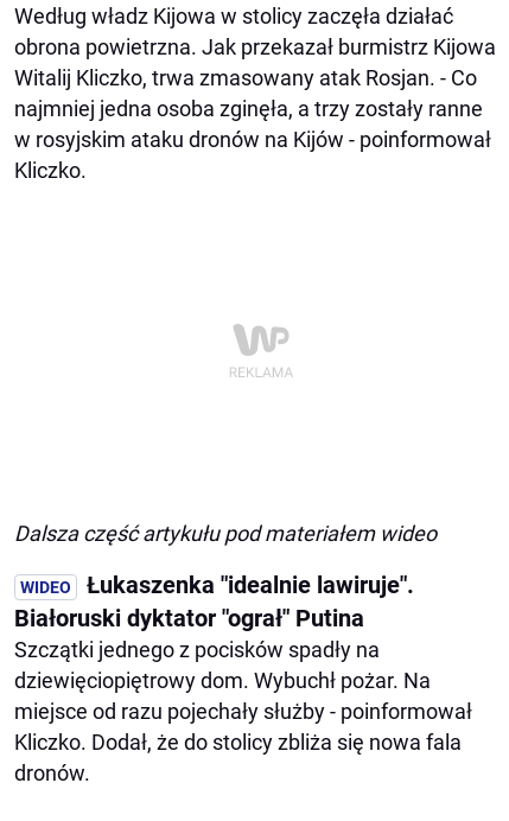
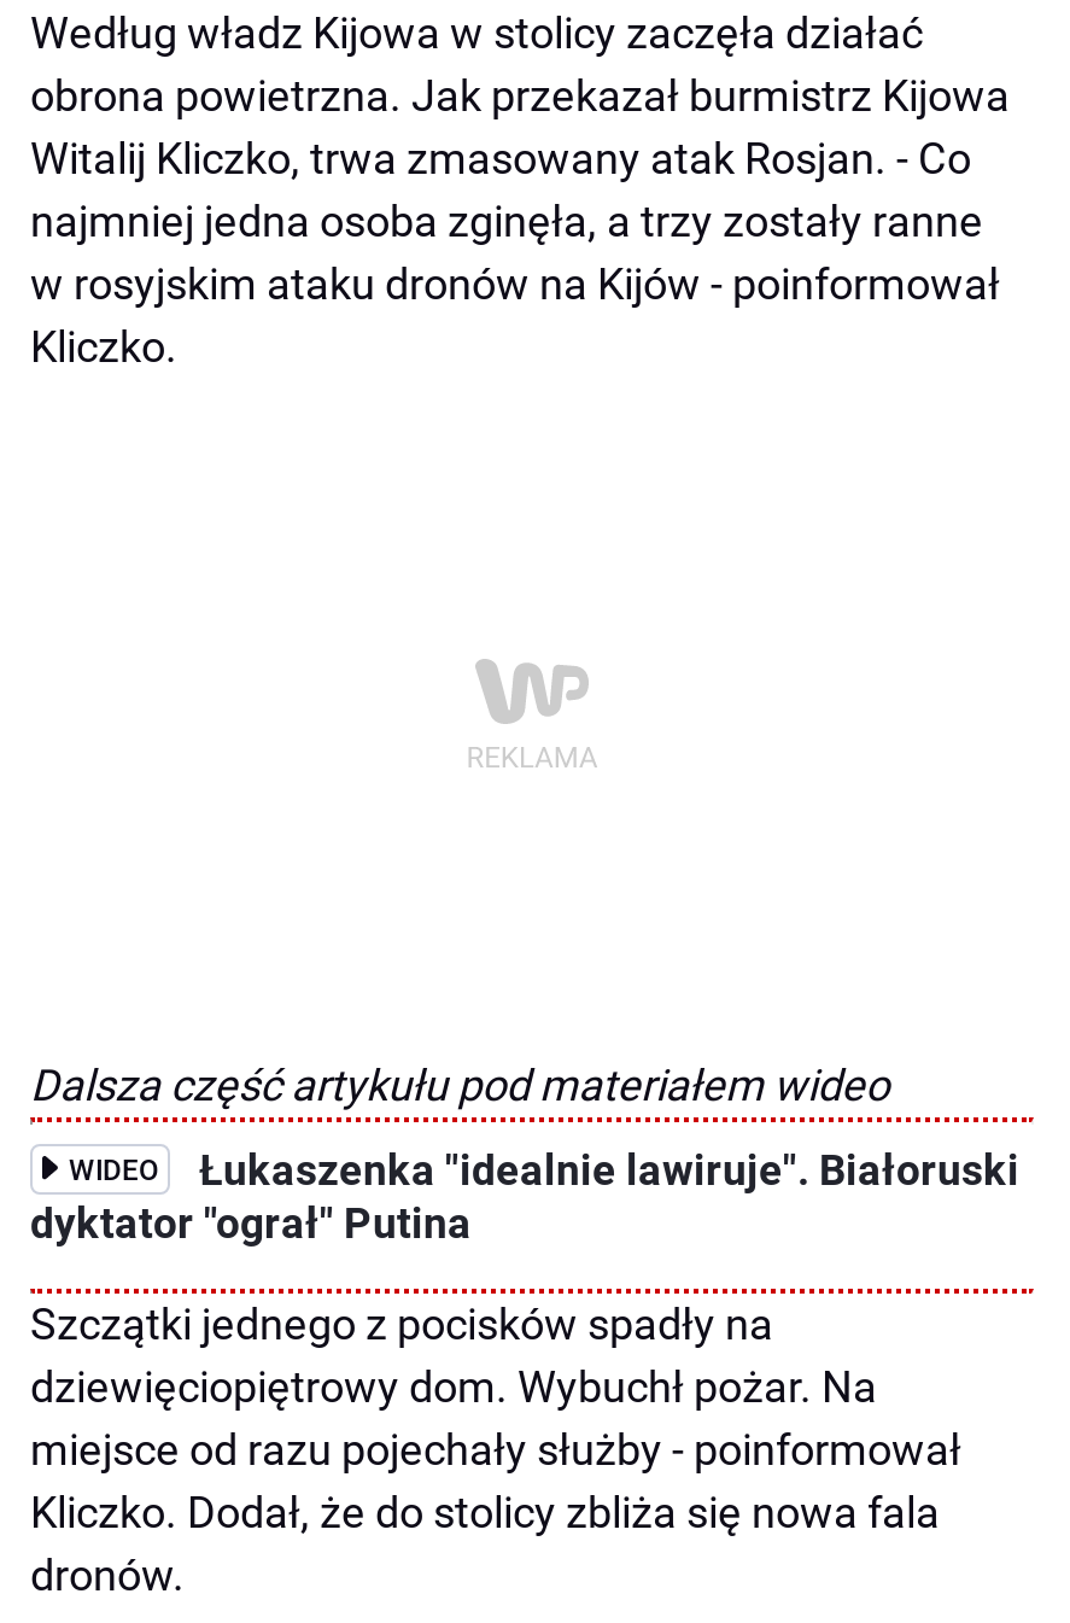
[14,571,414,632] Łukaszenka "idealnie lawiruje". | Białoruski dyktator "ograł" Putina -> [30,1145,1019,1247] WIDEO | Łukaszenka "idealnie lawiruje". Białoruski | dyktator "ograł" Putina

